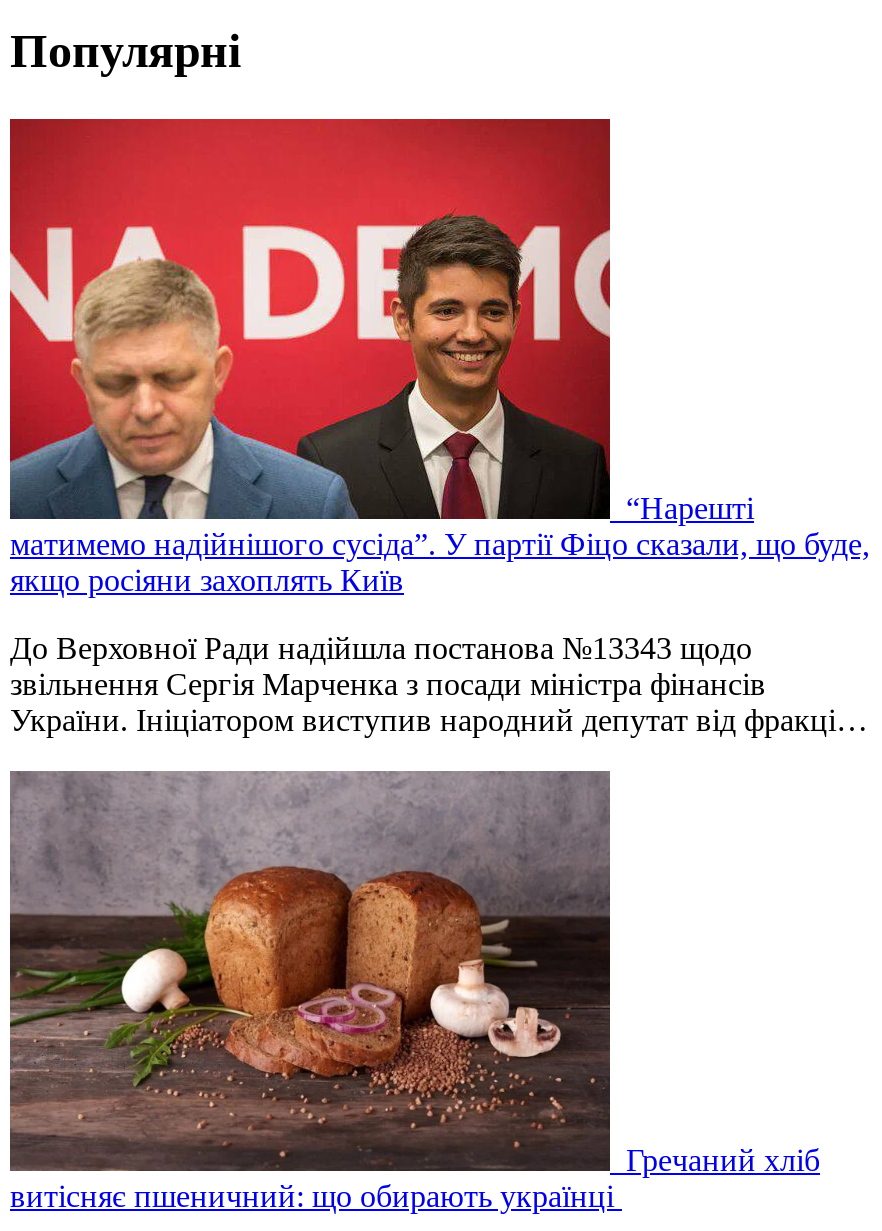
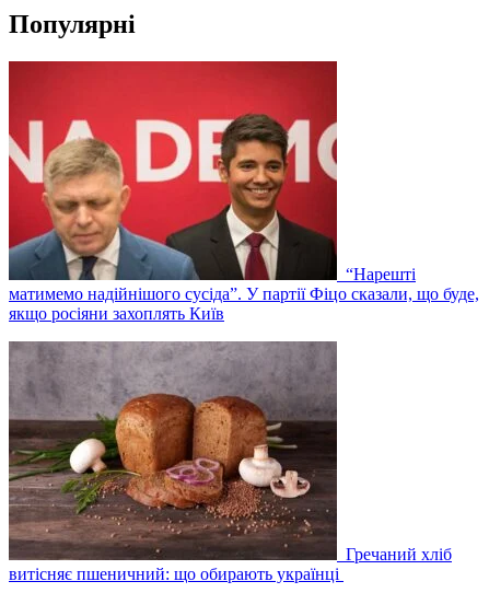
[10,631,868,737] До Верховної Ради надійшла постанова №13343 щодо | звільнення Сергія Марченка з посади міністра фінансів | України. Ініціатором виступив народний депутат від фракці… -> none

